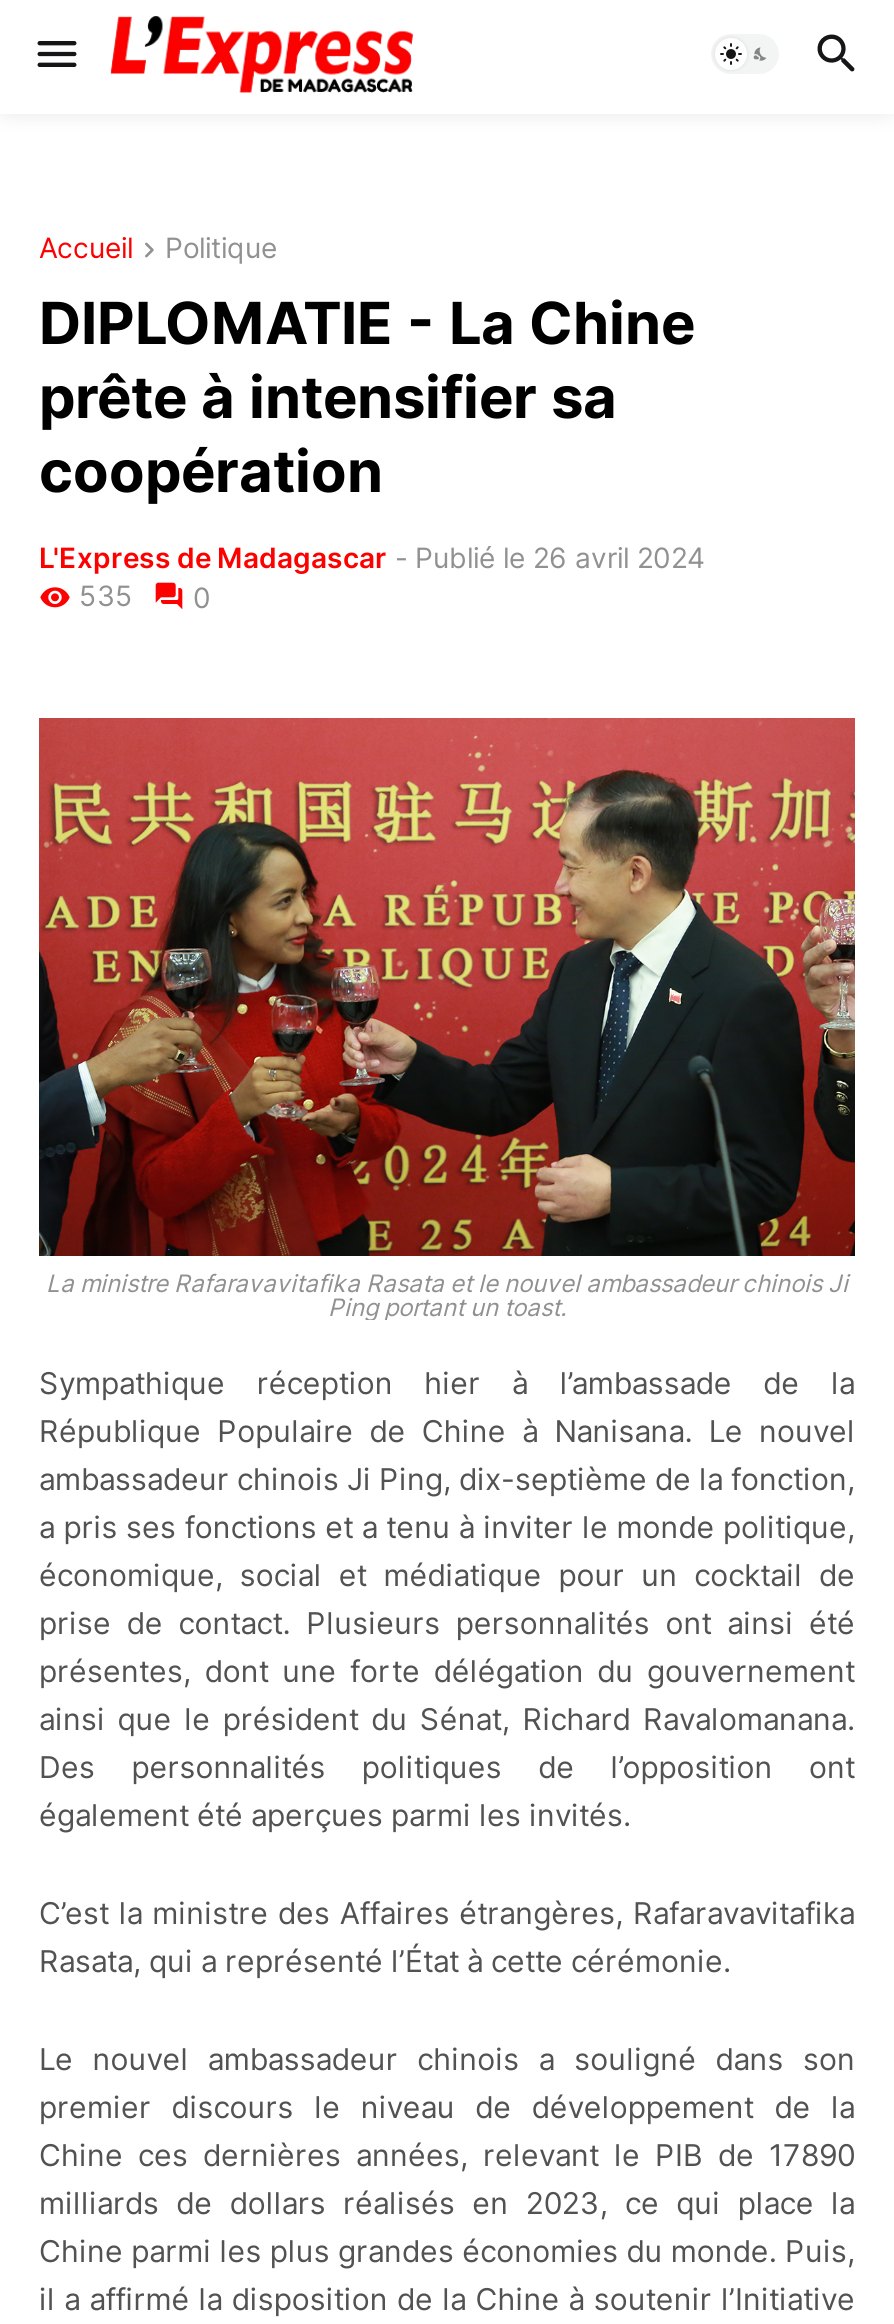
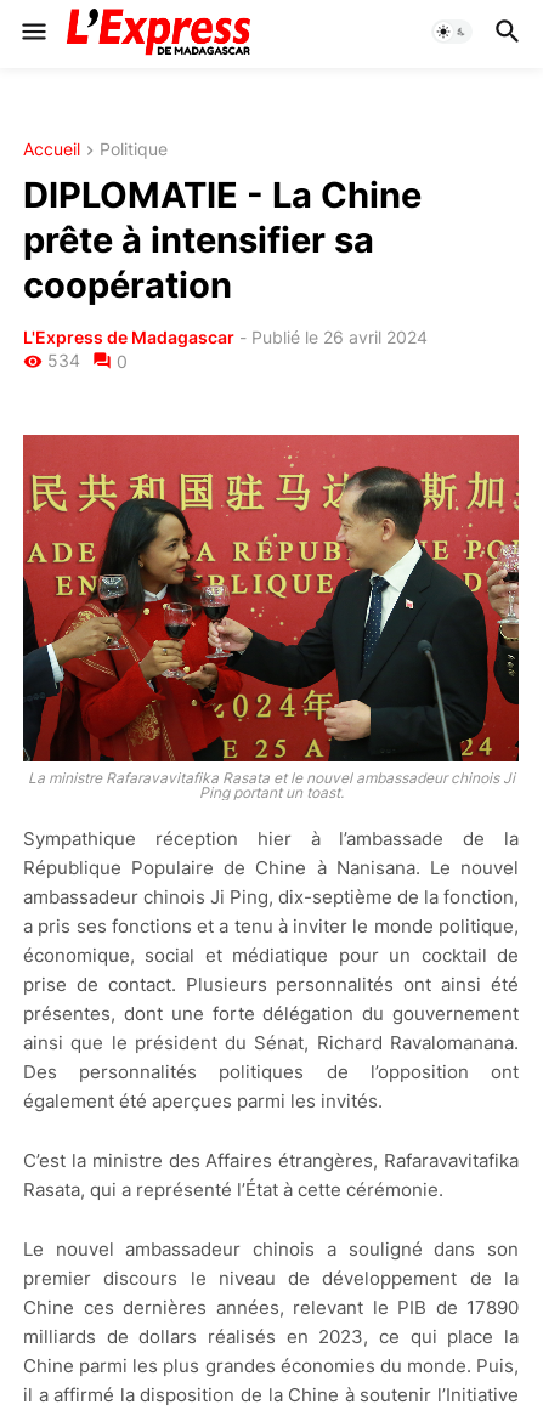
[79,578,211,614] 535 0 -> [47,350,128,372] 534 0

